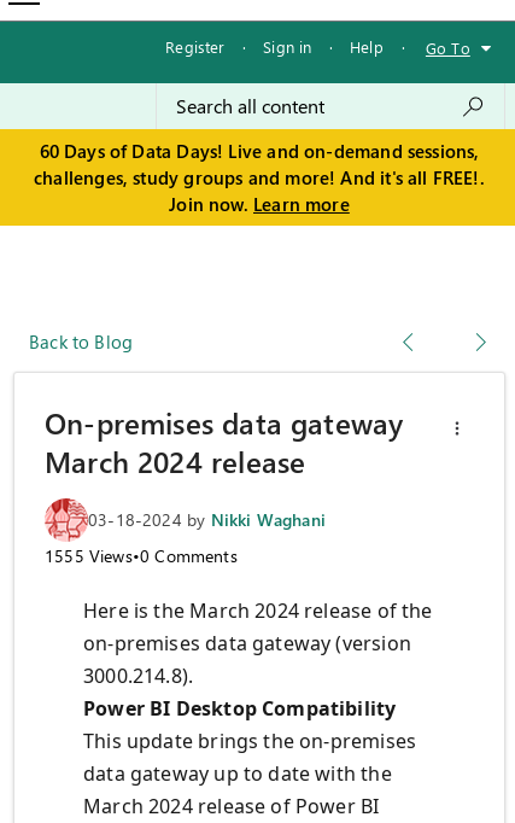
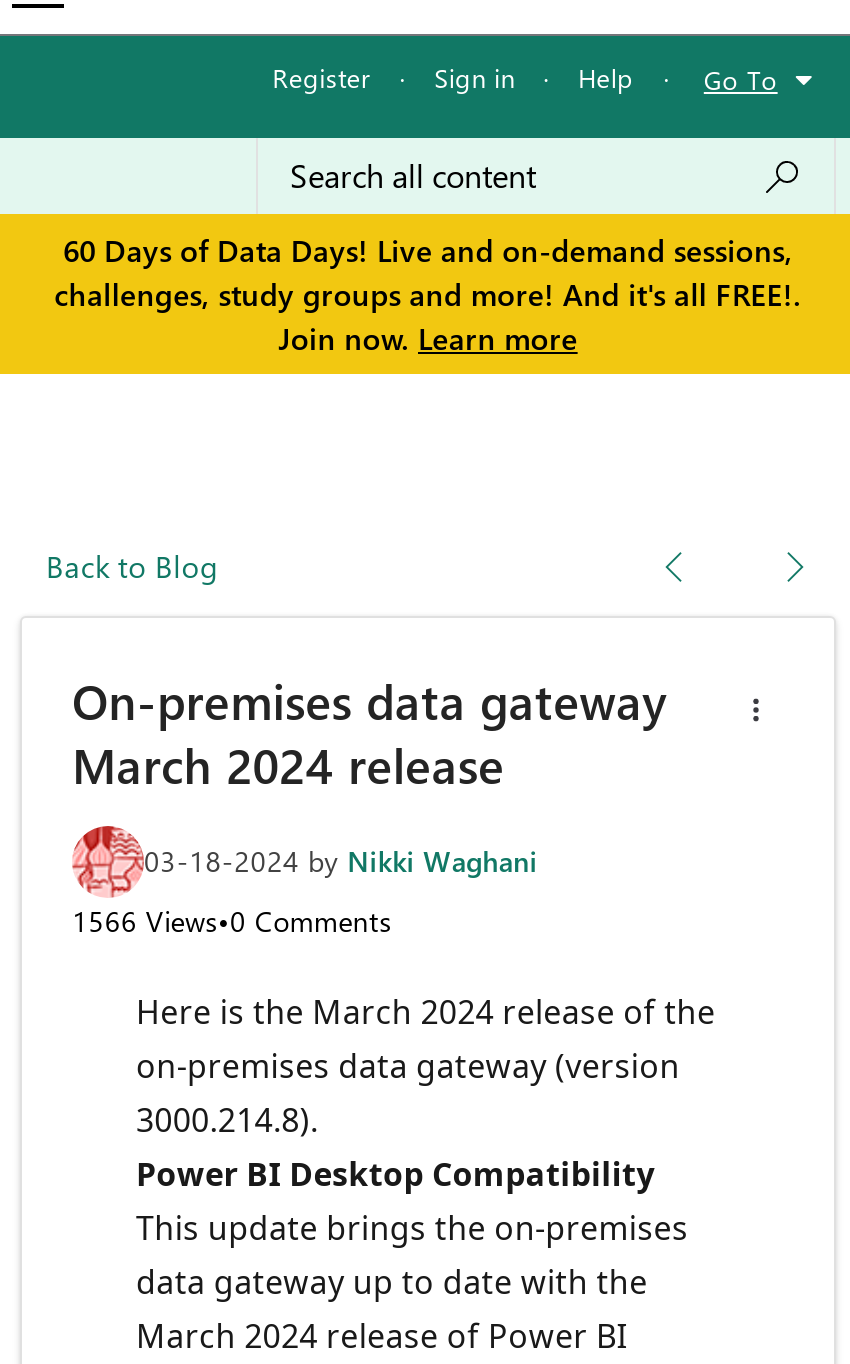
[45,545,237,568] 1555 Views•0 Comments -> [72,903,392,941] 1566 Views•0 Comments

